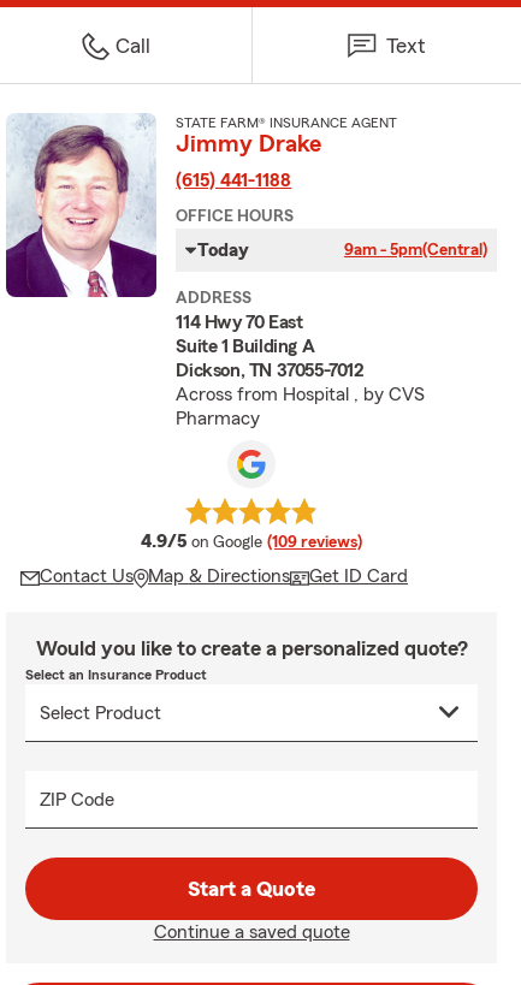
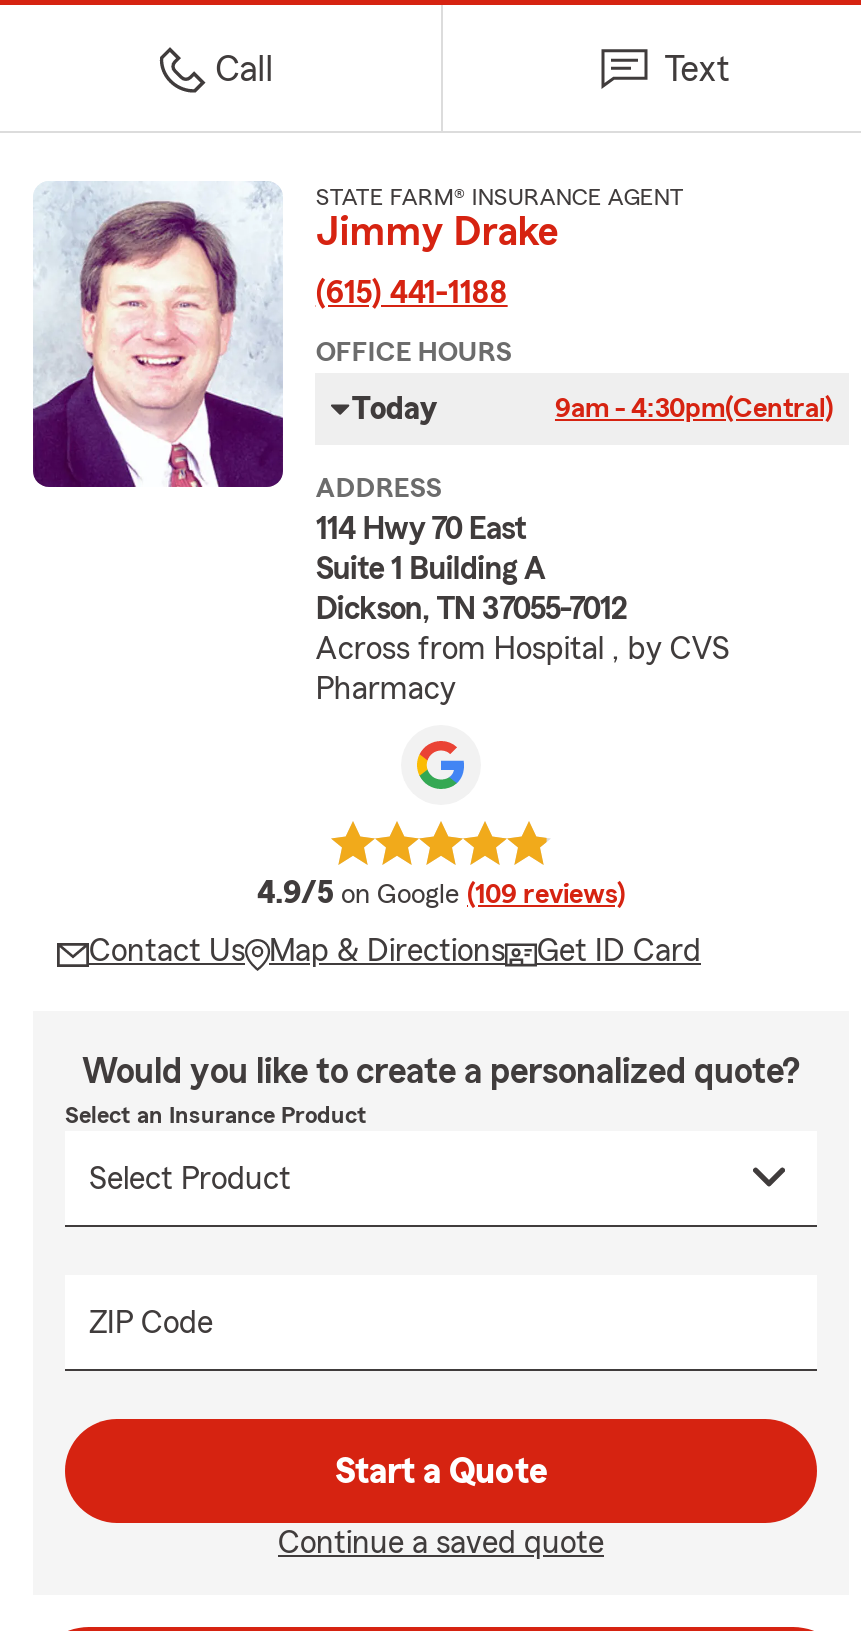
[344,242,487,259] 9am - 5pm(Central) -> [555,395,833,423] 9am - 4:30pm(Central)

